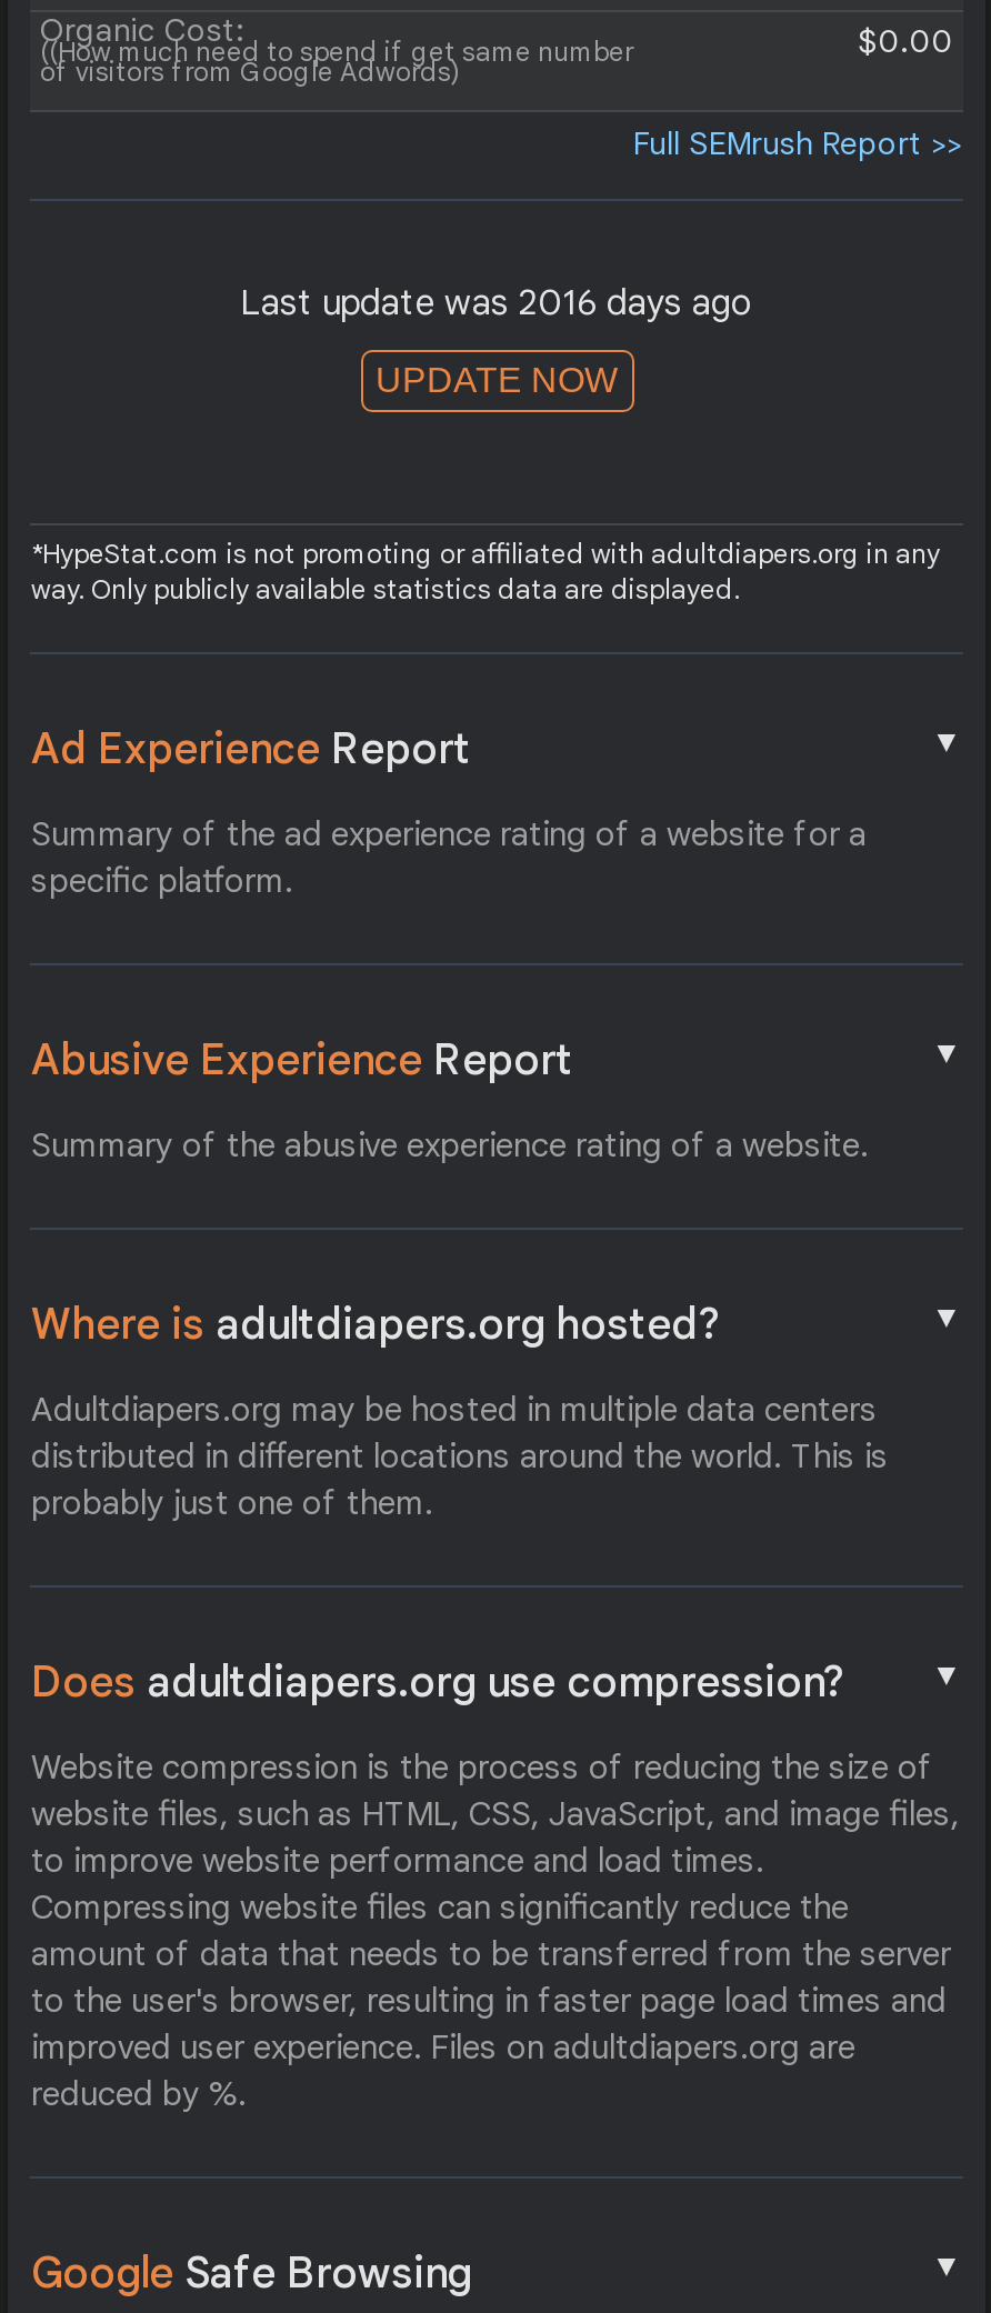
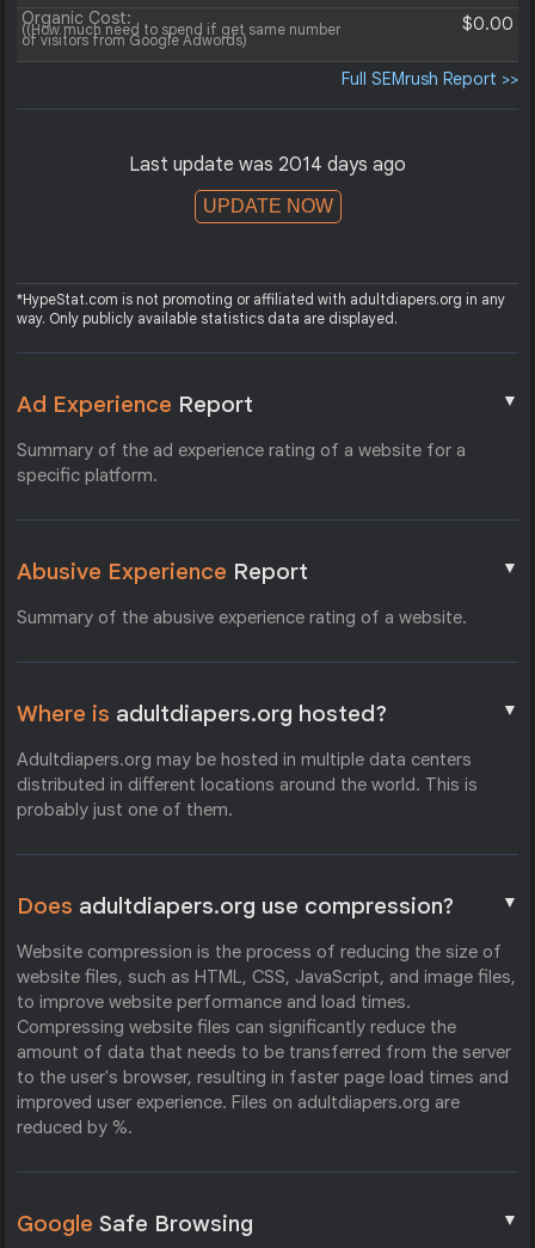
[240,282,753,326] Last update was 2016 days ago -> [129,153,406,177] Last update was 2014 days ago

